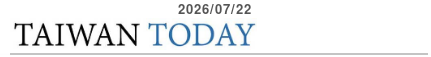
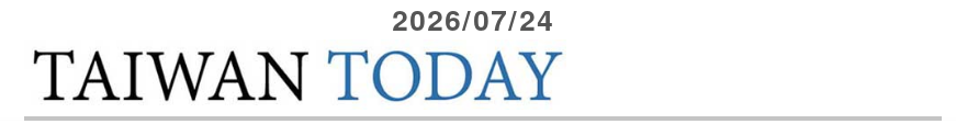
[178,0,252,18] 2026/07/22 -> [392,0,555,40] 2026/07/24

